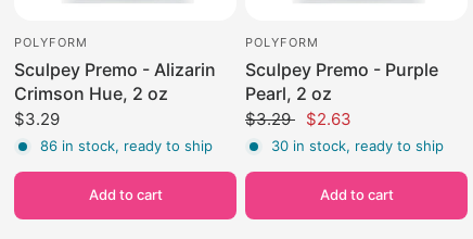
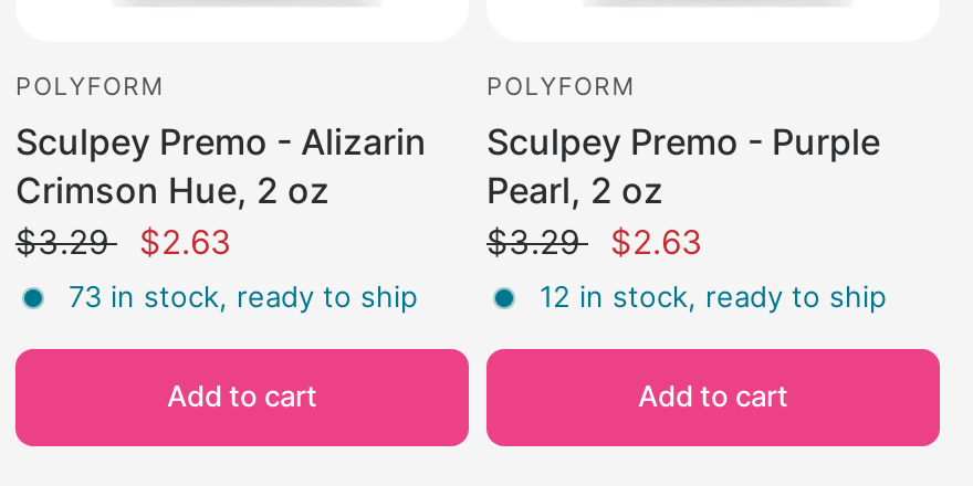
[14,109,213,155] $3.29 | 86 in stock, ready to ship -> [15,221,418,315] $3.29 $2.63 | 73 in stock, ready to ship
[271,137,444,155] 30 in stock, ready to ship -> [540,279,887,315] 12 in stock, ready to ship

